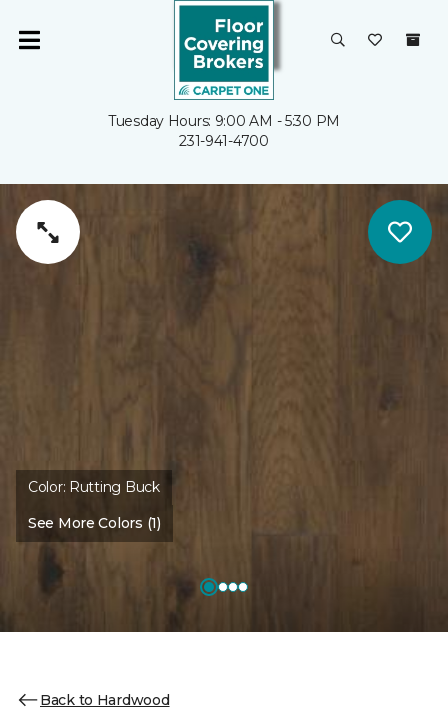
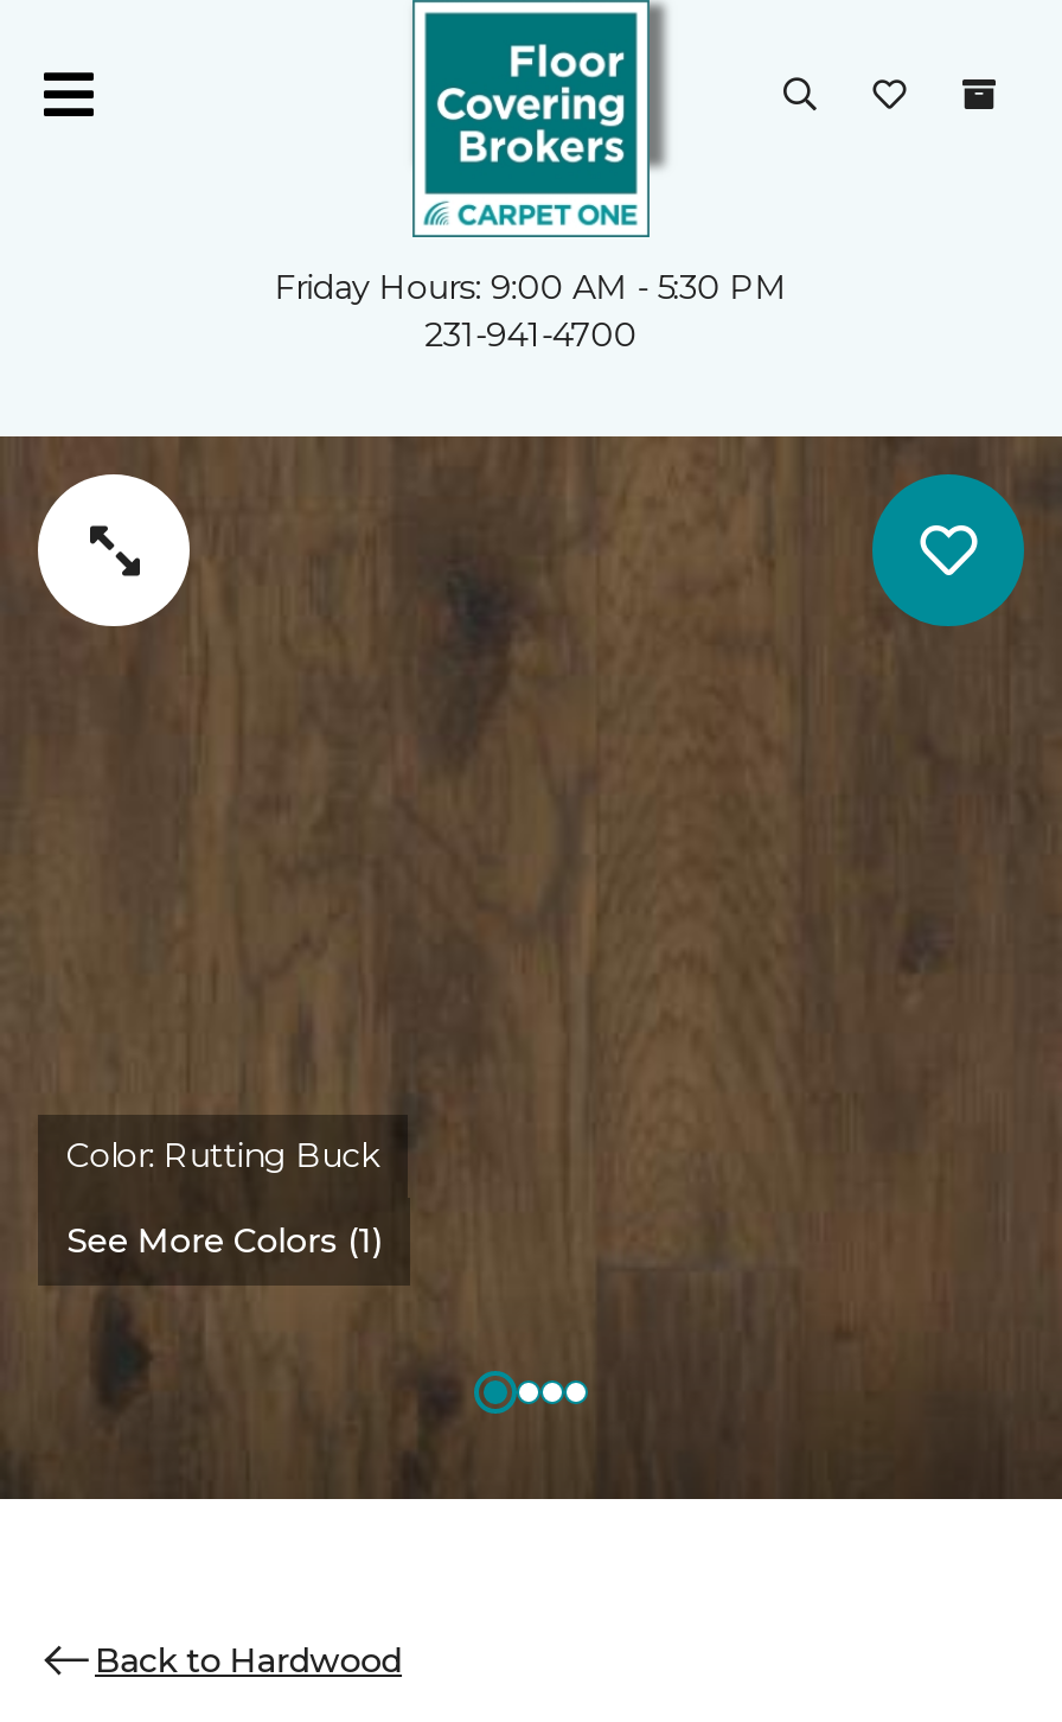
[108,112,340,130] Tuesday Hours: 9:00 AM - 5:30 PM -> [275,266,787,308] Friday Hours: 9:00 AM - 5:30 PM

